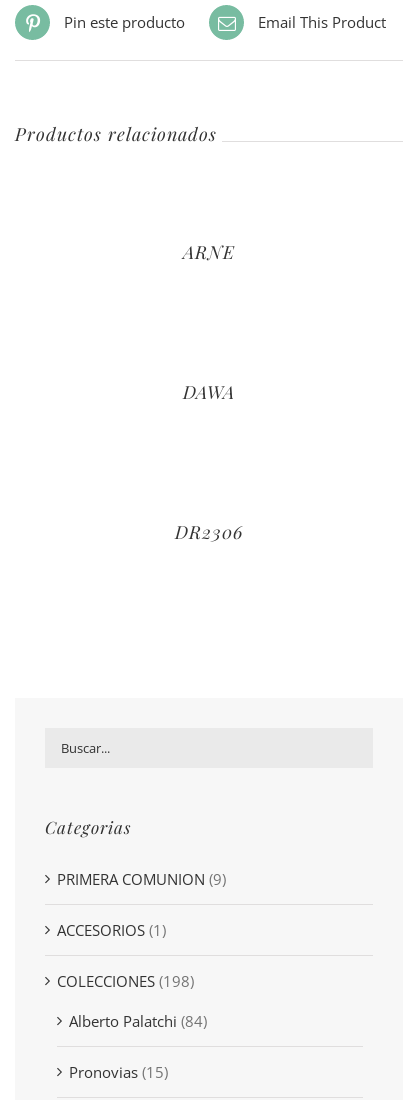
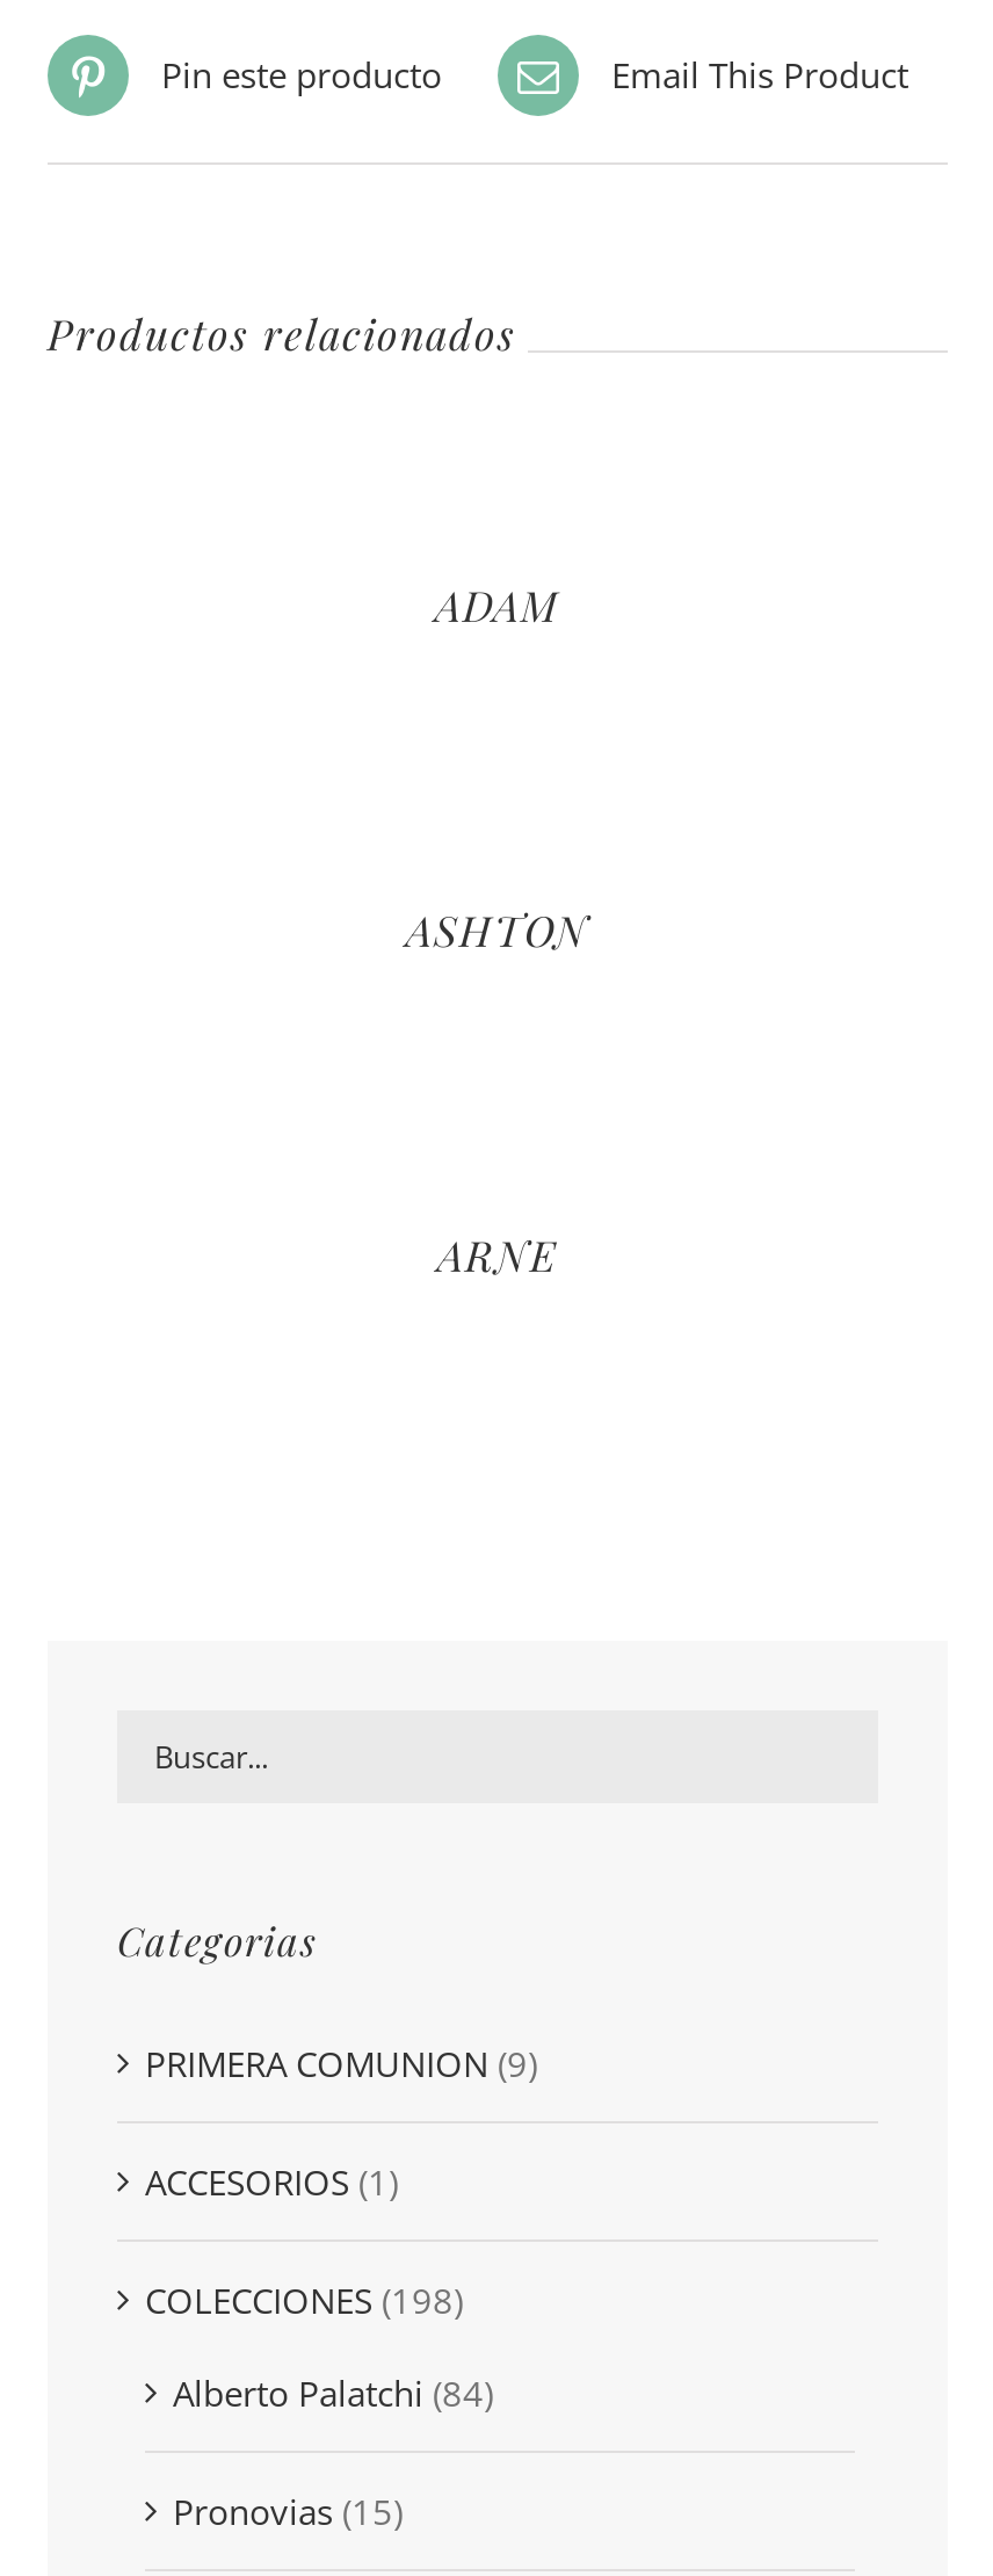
none -> [406,904,589,960] ASHTON
none -> [435,579,560,635] ADAM
moved [183,240,235,264] -> [437,1229,558,1285]: ARNE
[183,380,235,404] DAWA -> none
[175,520,243,544] DR2306 -> none

